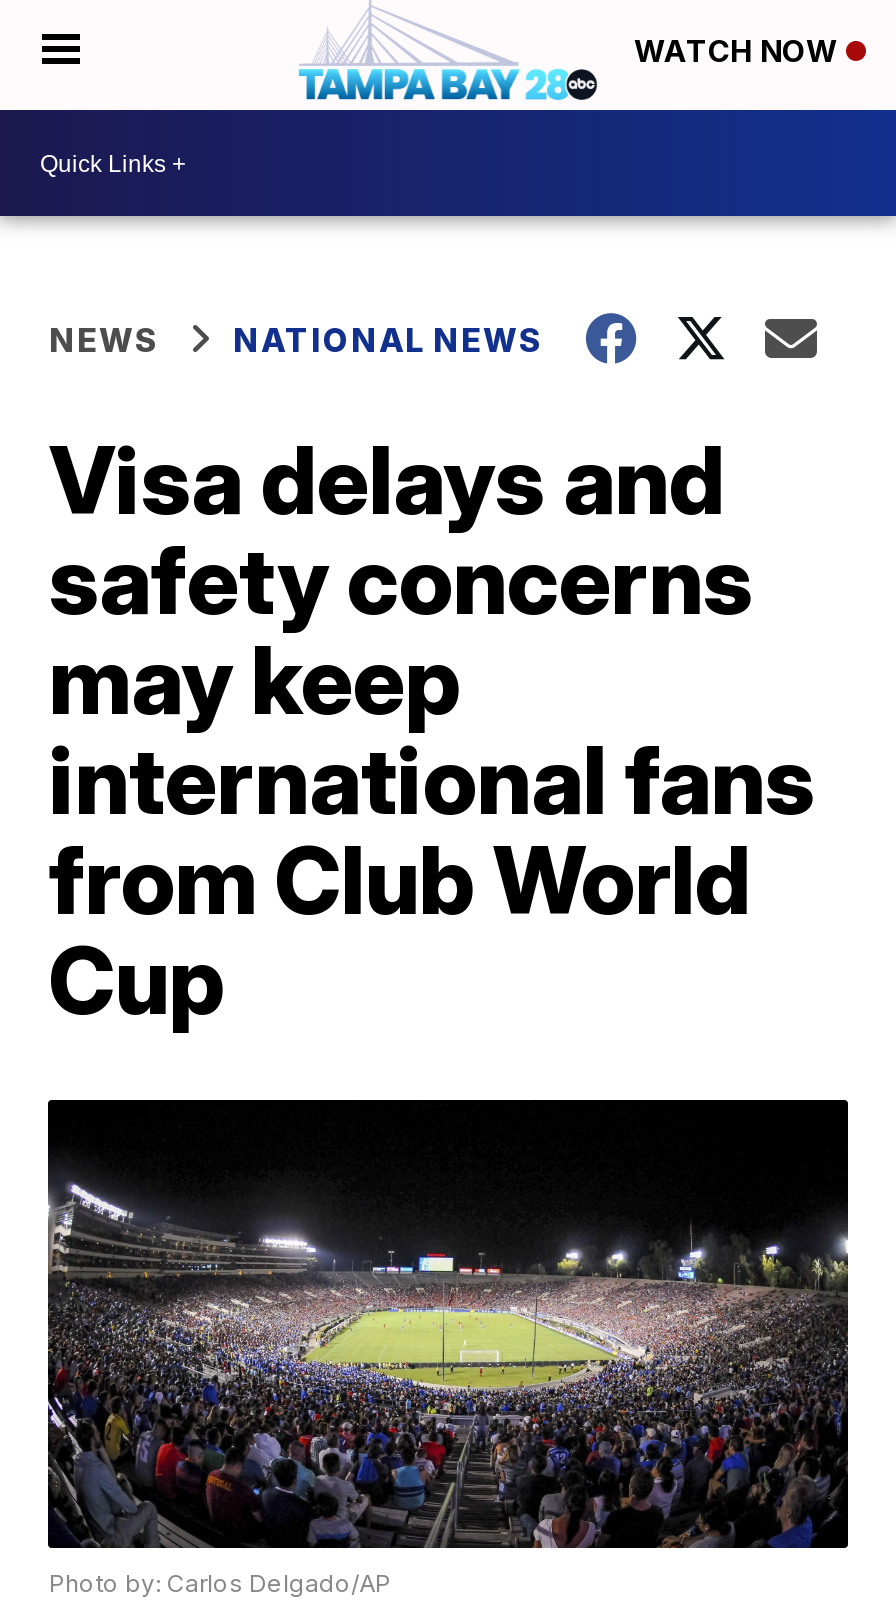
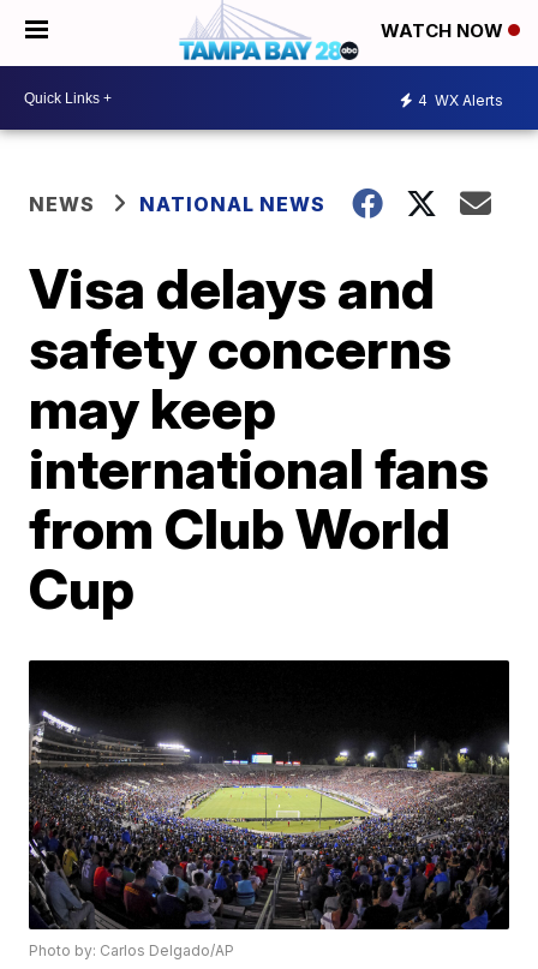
none -> [418,91,503,109] 4 WX Alerts

